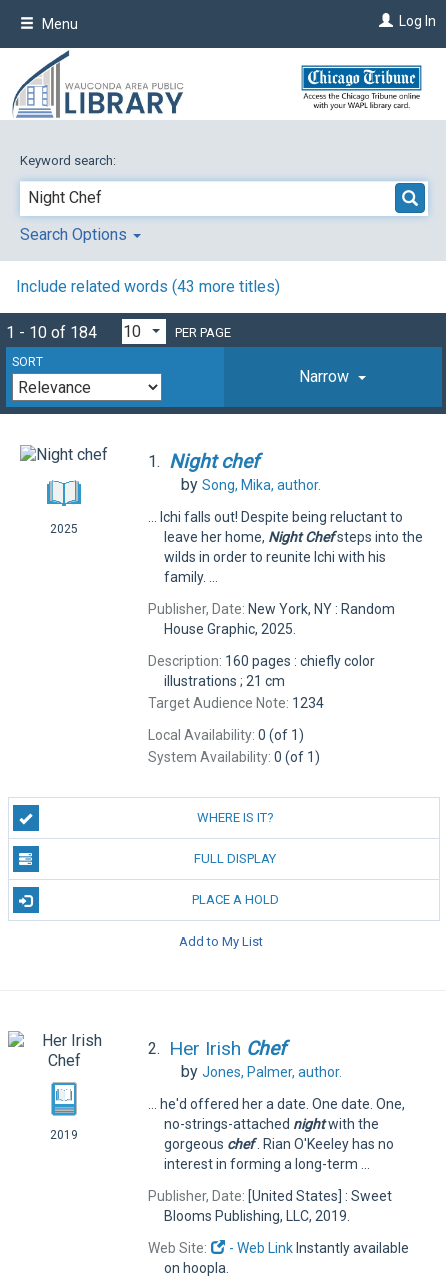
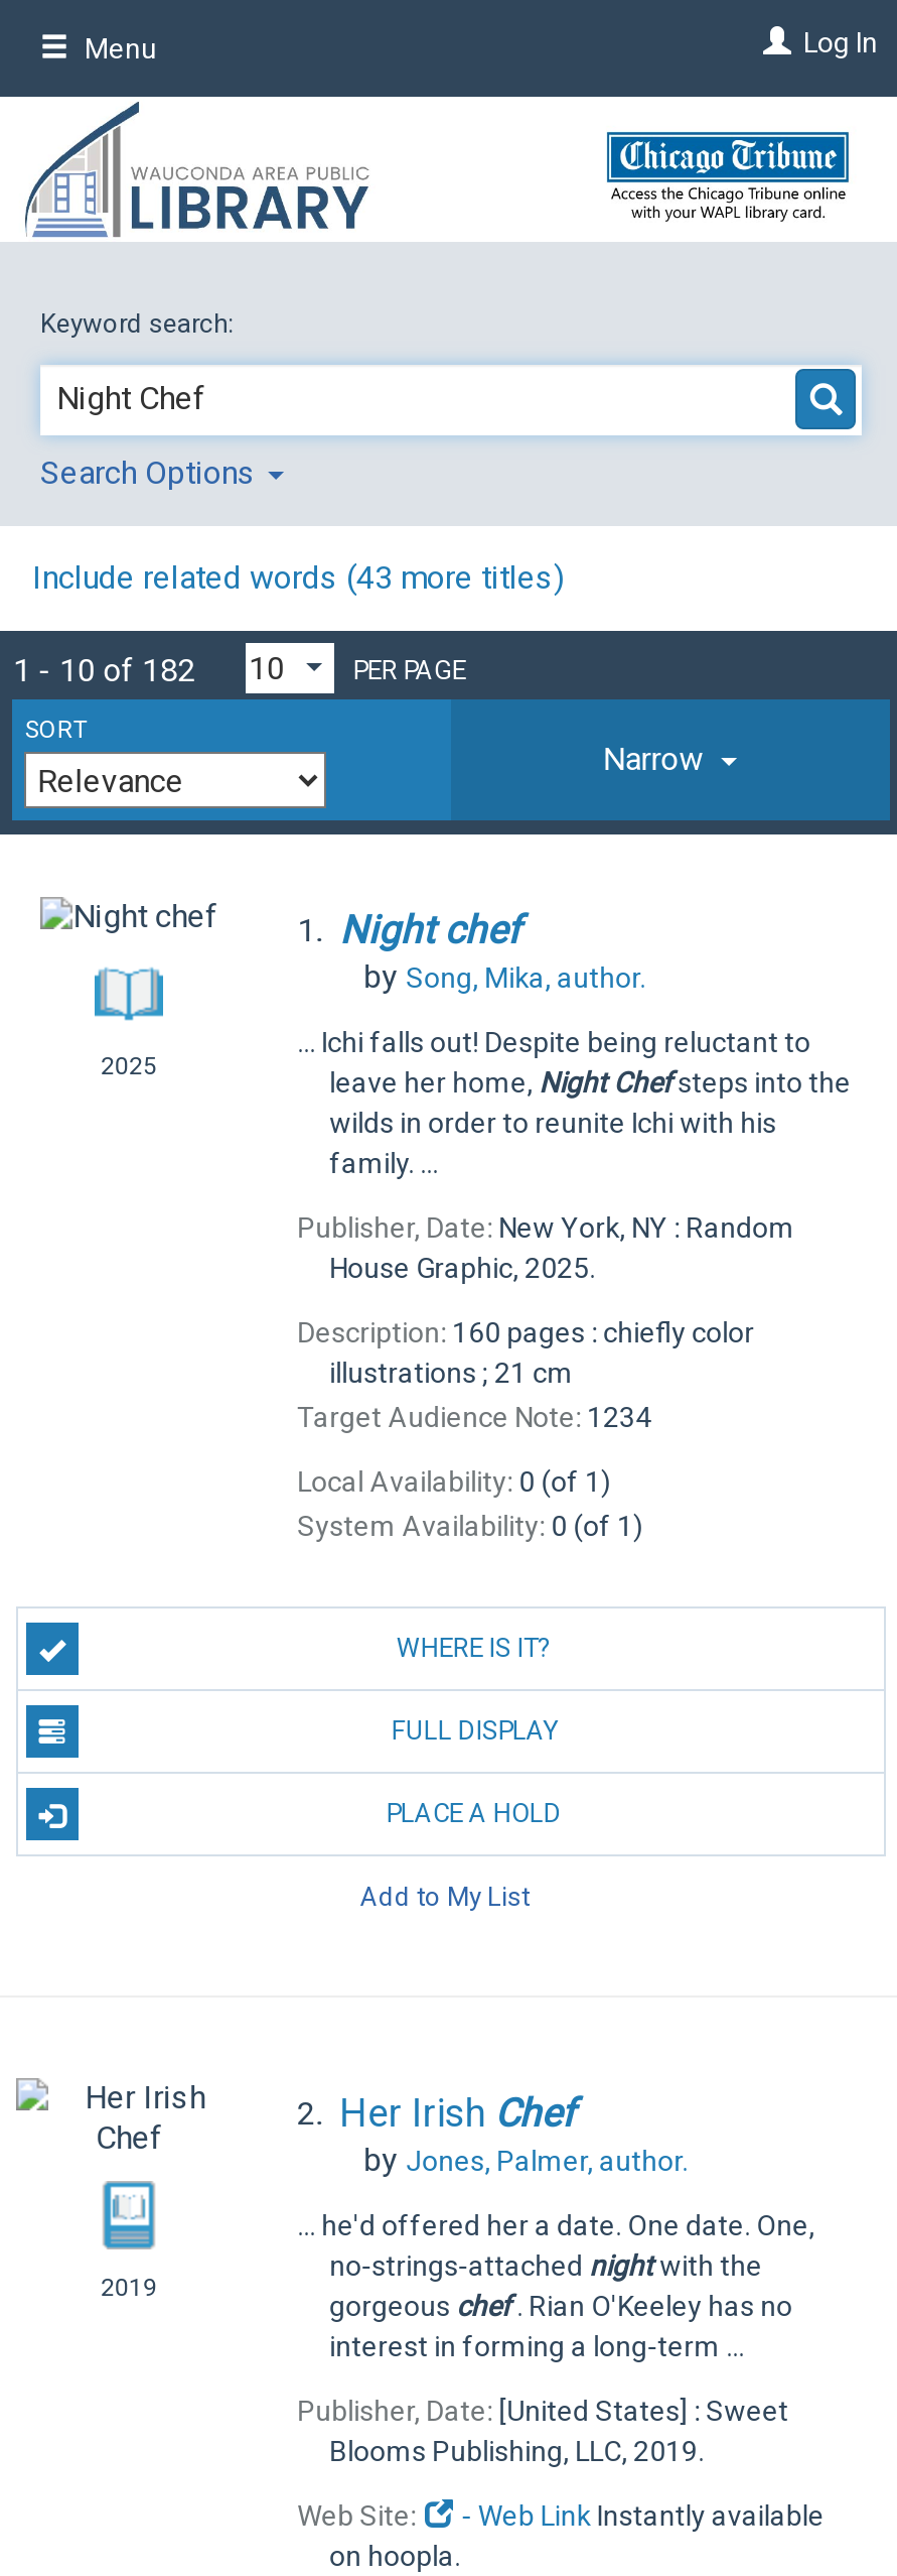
[6,323,97,342] 1 - 10 of 184 -> [13,651,196,689] 1 - 10 of 182

